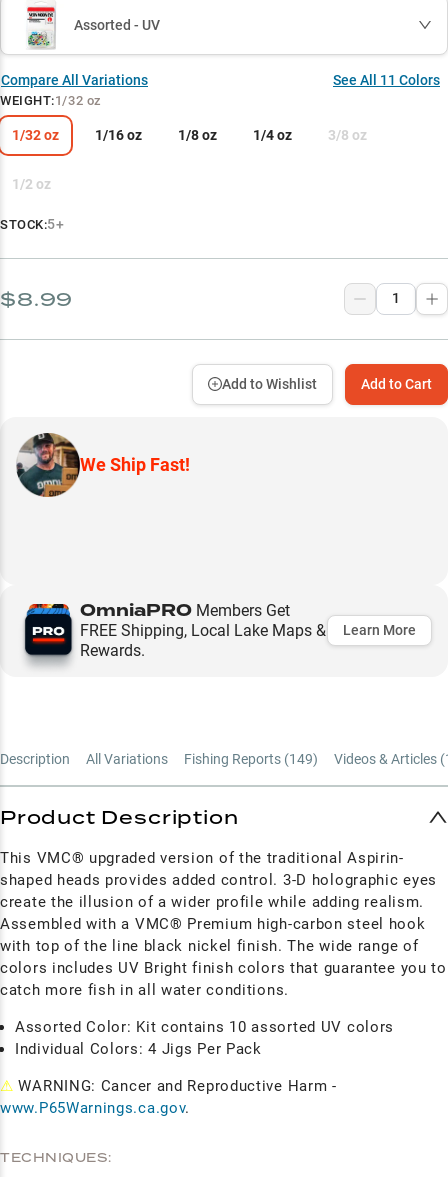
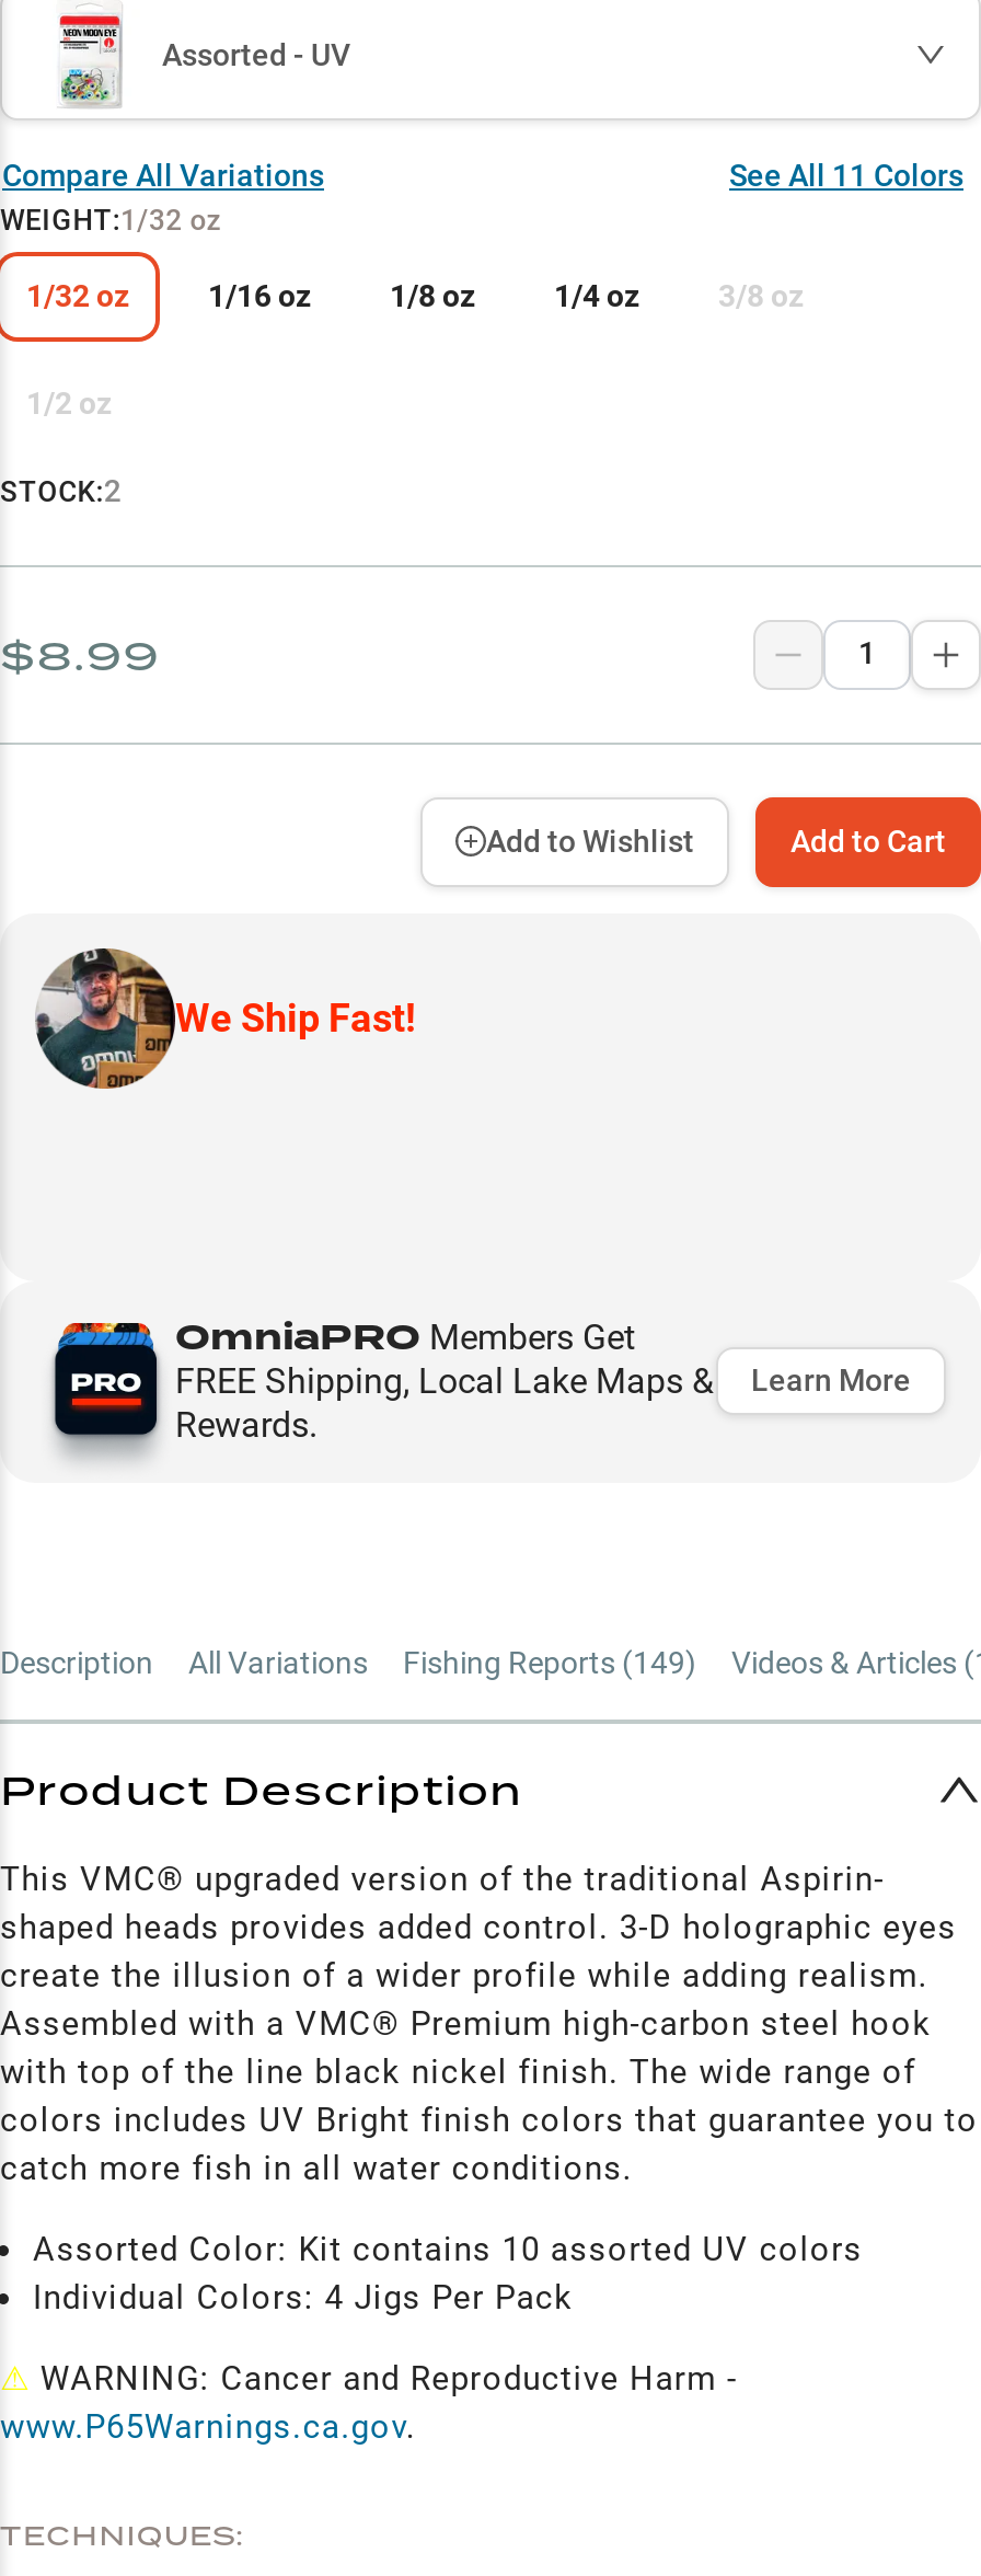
[0,215,64,231] STOCK:5+ -> [0,472,122,507] STOCK:2

